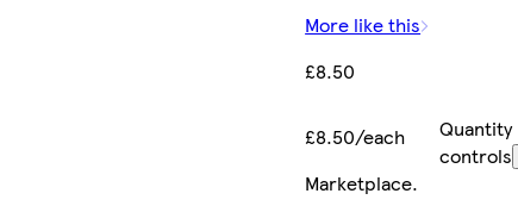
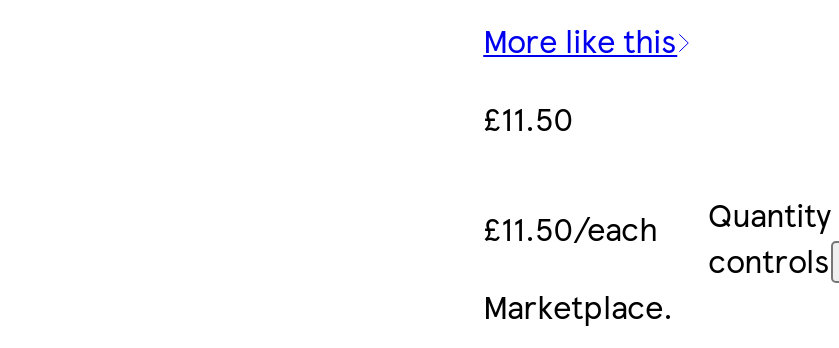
[305,57,355,84] £8.50 -> [483,94,573,140] £11.50
[305,114,512,149] £8.50/each Quantity -> [483,190,830,250] £11.50/each Quantity

